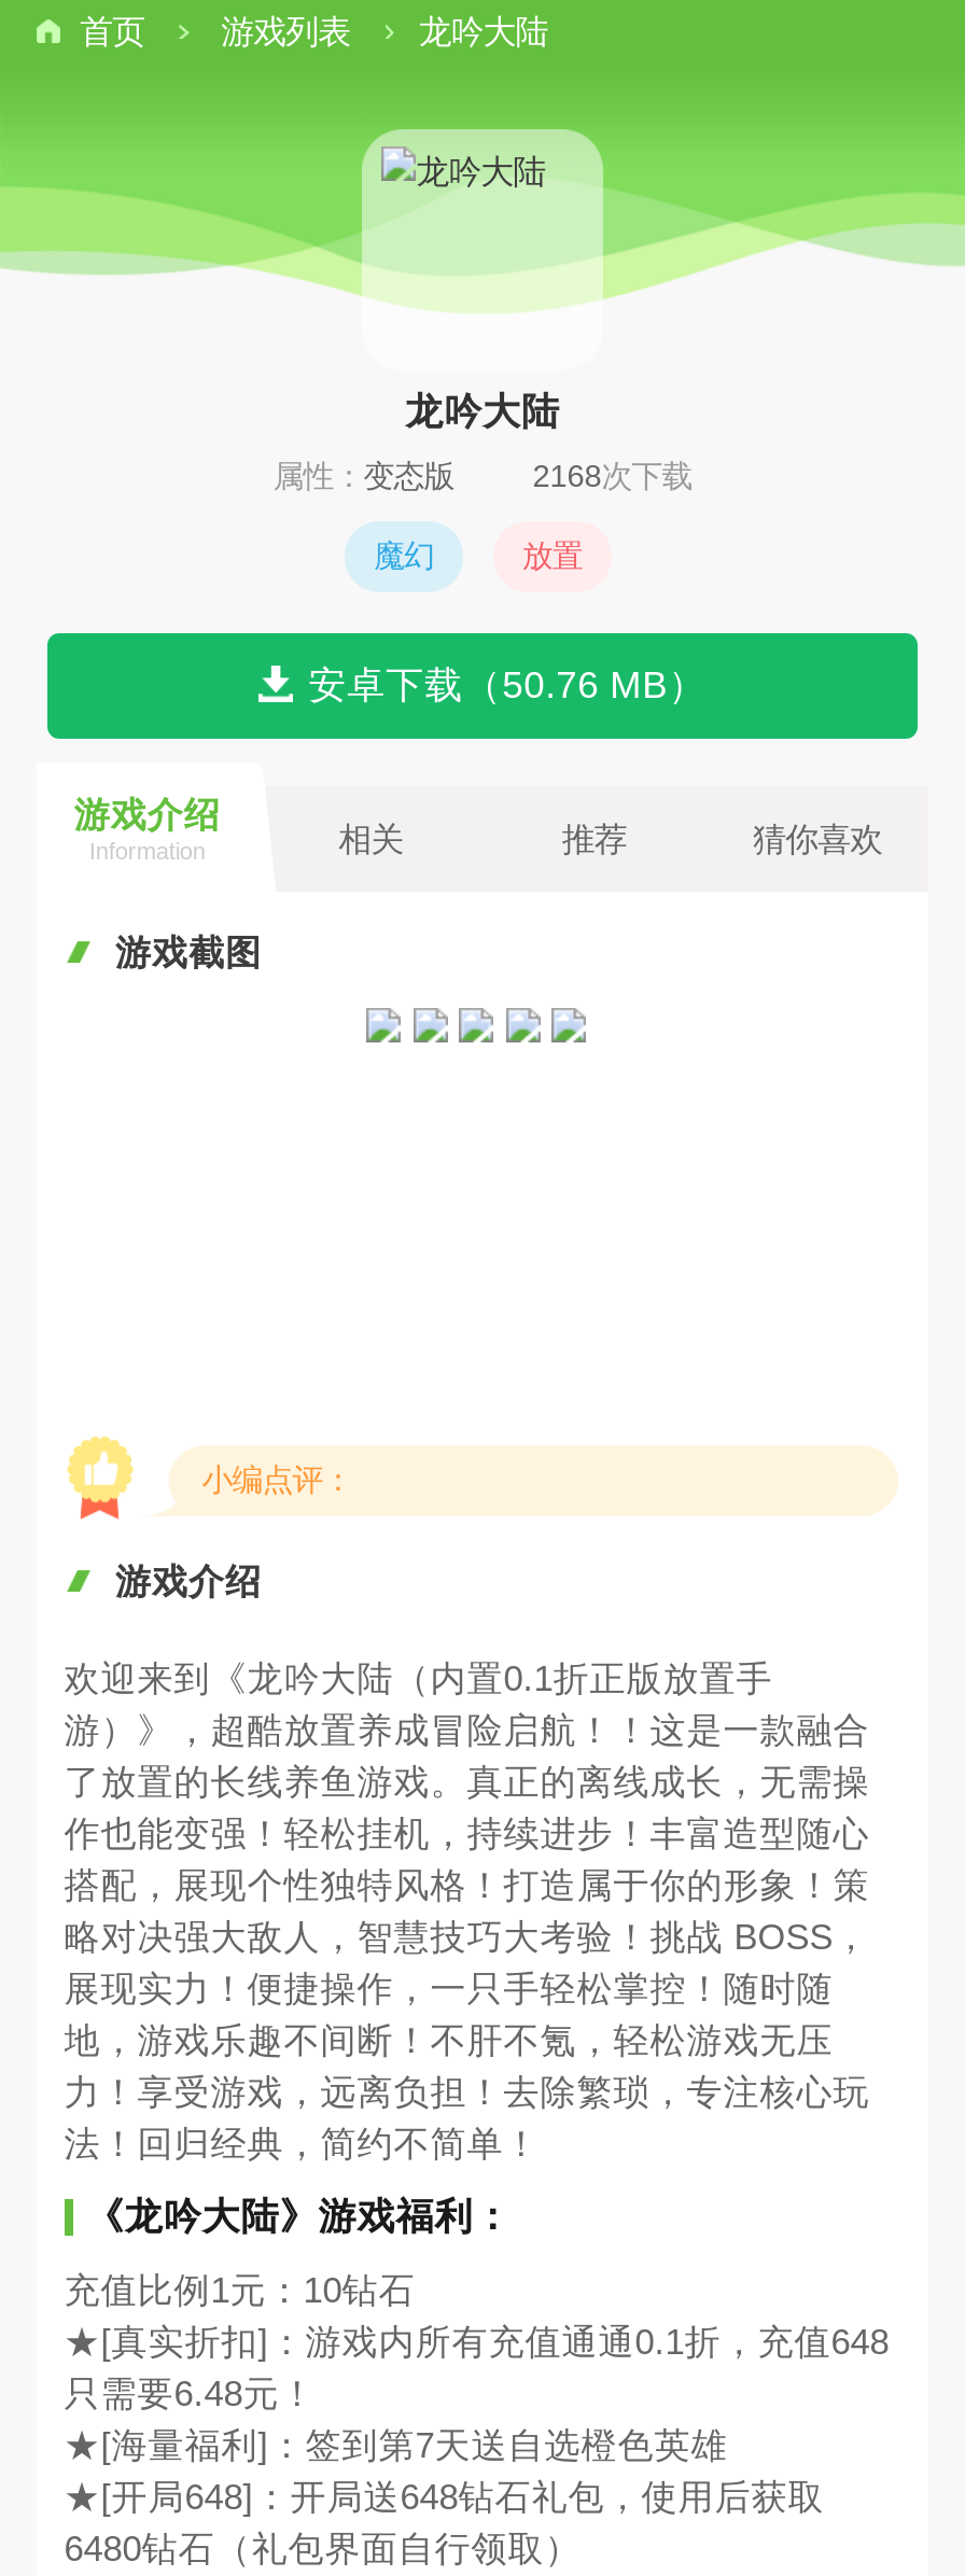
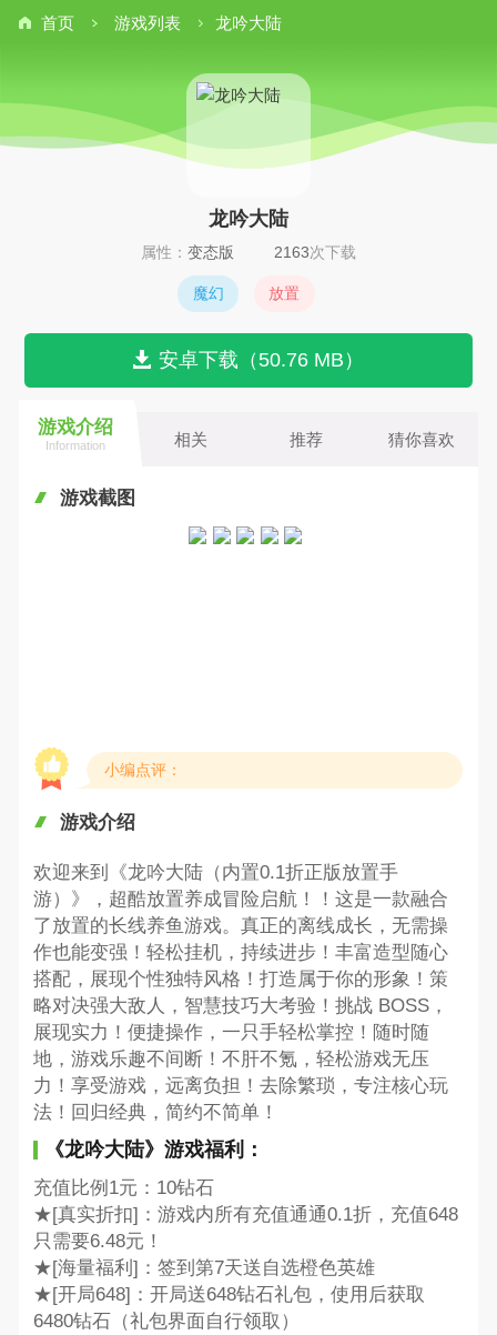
[532,459,692,493] 2168次下载 -> [274,243,356,261] 2163次下载

